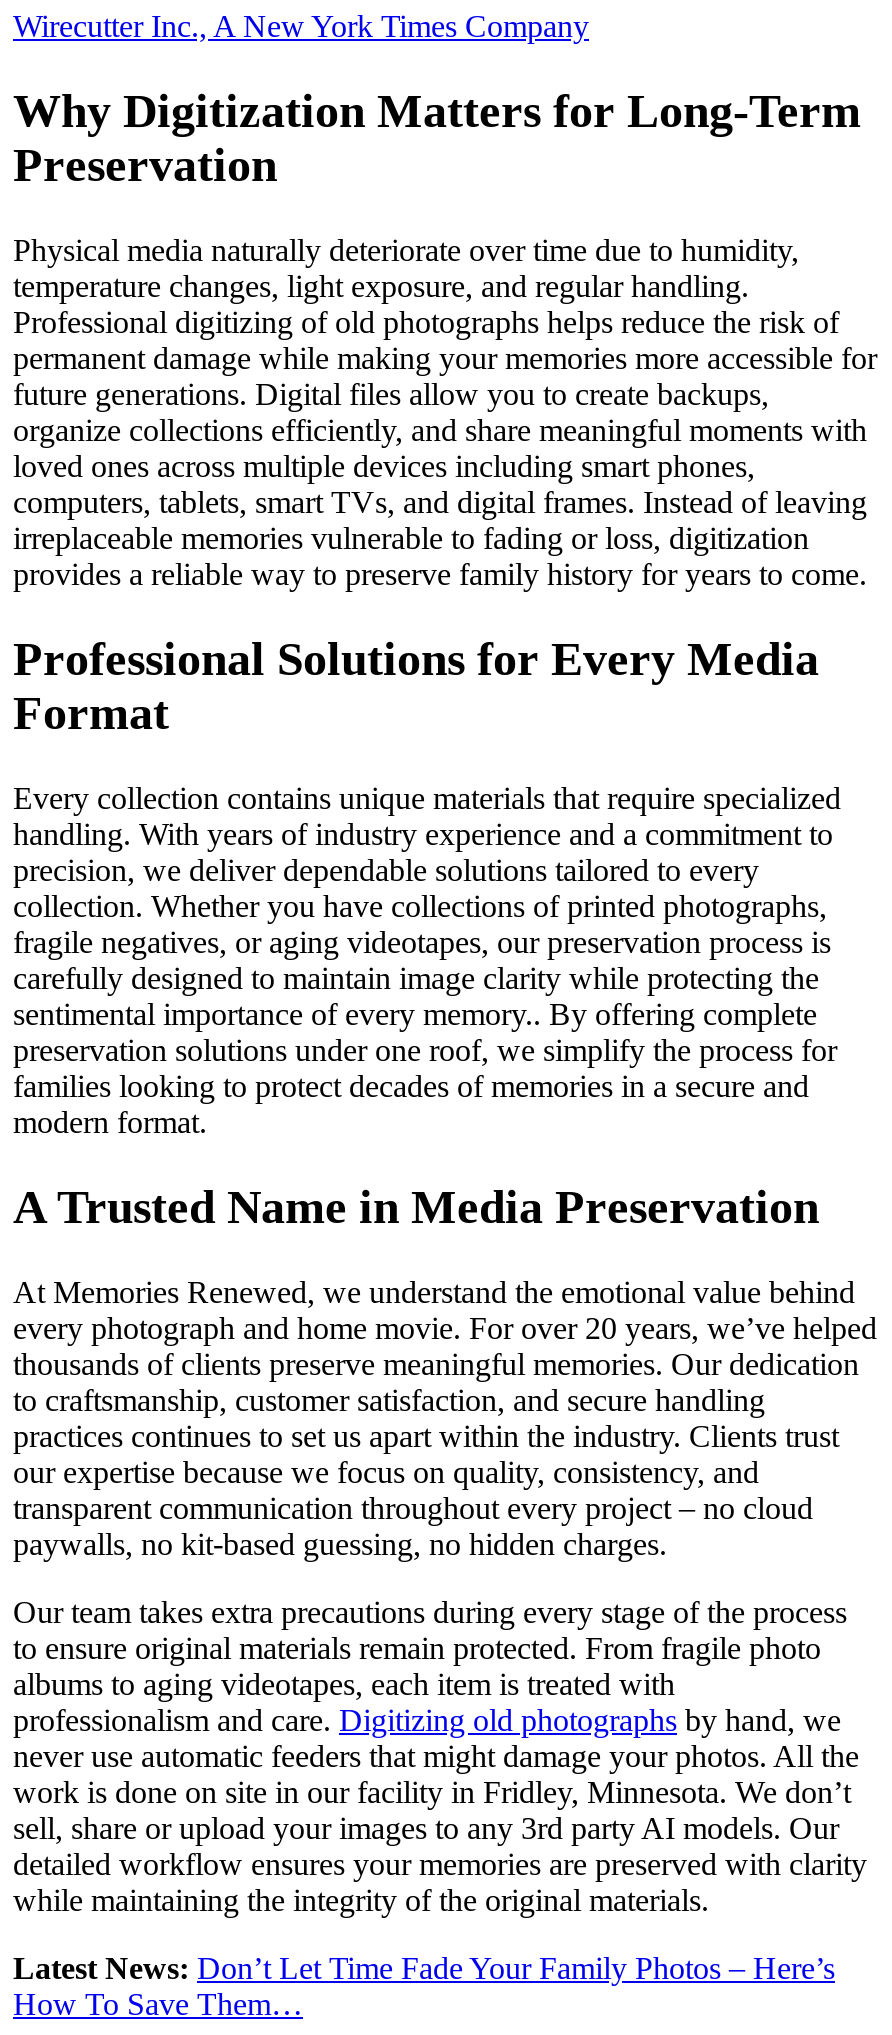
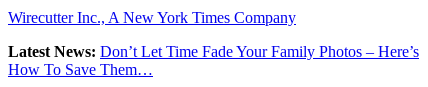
[13,86,877,1917] Why Digitization Matters for Long-Term | Preservation | Physical media naturally deteriorate over time due to humidity, | temperature changes, light exposure, and regular handling. | Professional digitizing of old photographs helps reduce the risk of | permanent damage while making your memories more accessible for | future generations. Digital files allow you to create backups, | organize collections efficiently, and share meaningful moments with | loved ones across multiple devices including smart phones, | computers, tablets, smart TVs, and digital frames. Instead of leaving | irreplaceable memories vulnerable to fading or loss, digitization | provides a reliable way to preserve family history for years to come. | Professional Solutions for Every Media | Format | Every collection contains unique materials that require specialized | handling. With years of industry experience and a commitment to | precision, we deliver dependable solutions tailored to every | collection. Whether you have collections of printed photographs, | fragile negatives, or aging videotapes, our preservation process is | carefully designed to maintain image clarity while protecting the | sentimental importance of every memory.. By offering complete | preservation solutions under one roof, we simplify the process for | families looking to protect decades of memories in a secure and | modern format. | A Trusted Name in Media Preservation | At Memories Renewed, we understand the emotional value behind | every photograph and home movie. For over 20 years, we’ve helped | thousands of clients preserve meaningful memories. Our dedication | to craftsmanship, customer satisfaction, and secure handling | practices continues to set us apart within the industry. Clients trust | our expertise because we focus on quality, consistency, and | transparent communication throughout every project – no cloud | paywalls, no kit-based guessing, no hidden charges. | Our team takes extra precautions during every stage of the process | to ensure original materials remain protected. From fragile photo | albums to aging videotapes, each item is treated with | professionalism and care. Digitizing old photographs by hand, we | never use automatic feeders that might damage your photos. All the | work is done on site in our facility in Fridley, Minnesota. We don’t | sell, share or upload your images to any 3rd party AI models. Our | detailed workflow ensures your memories are preserved with clarity | while maintaining the integrity of the original materials. -> none

